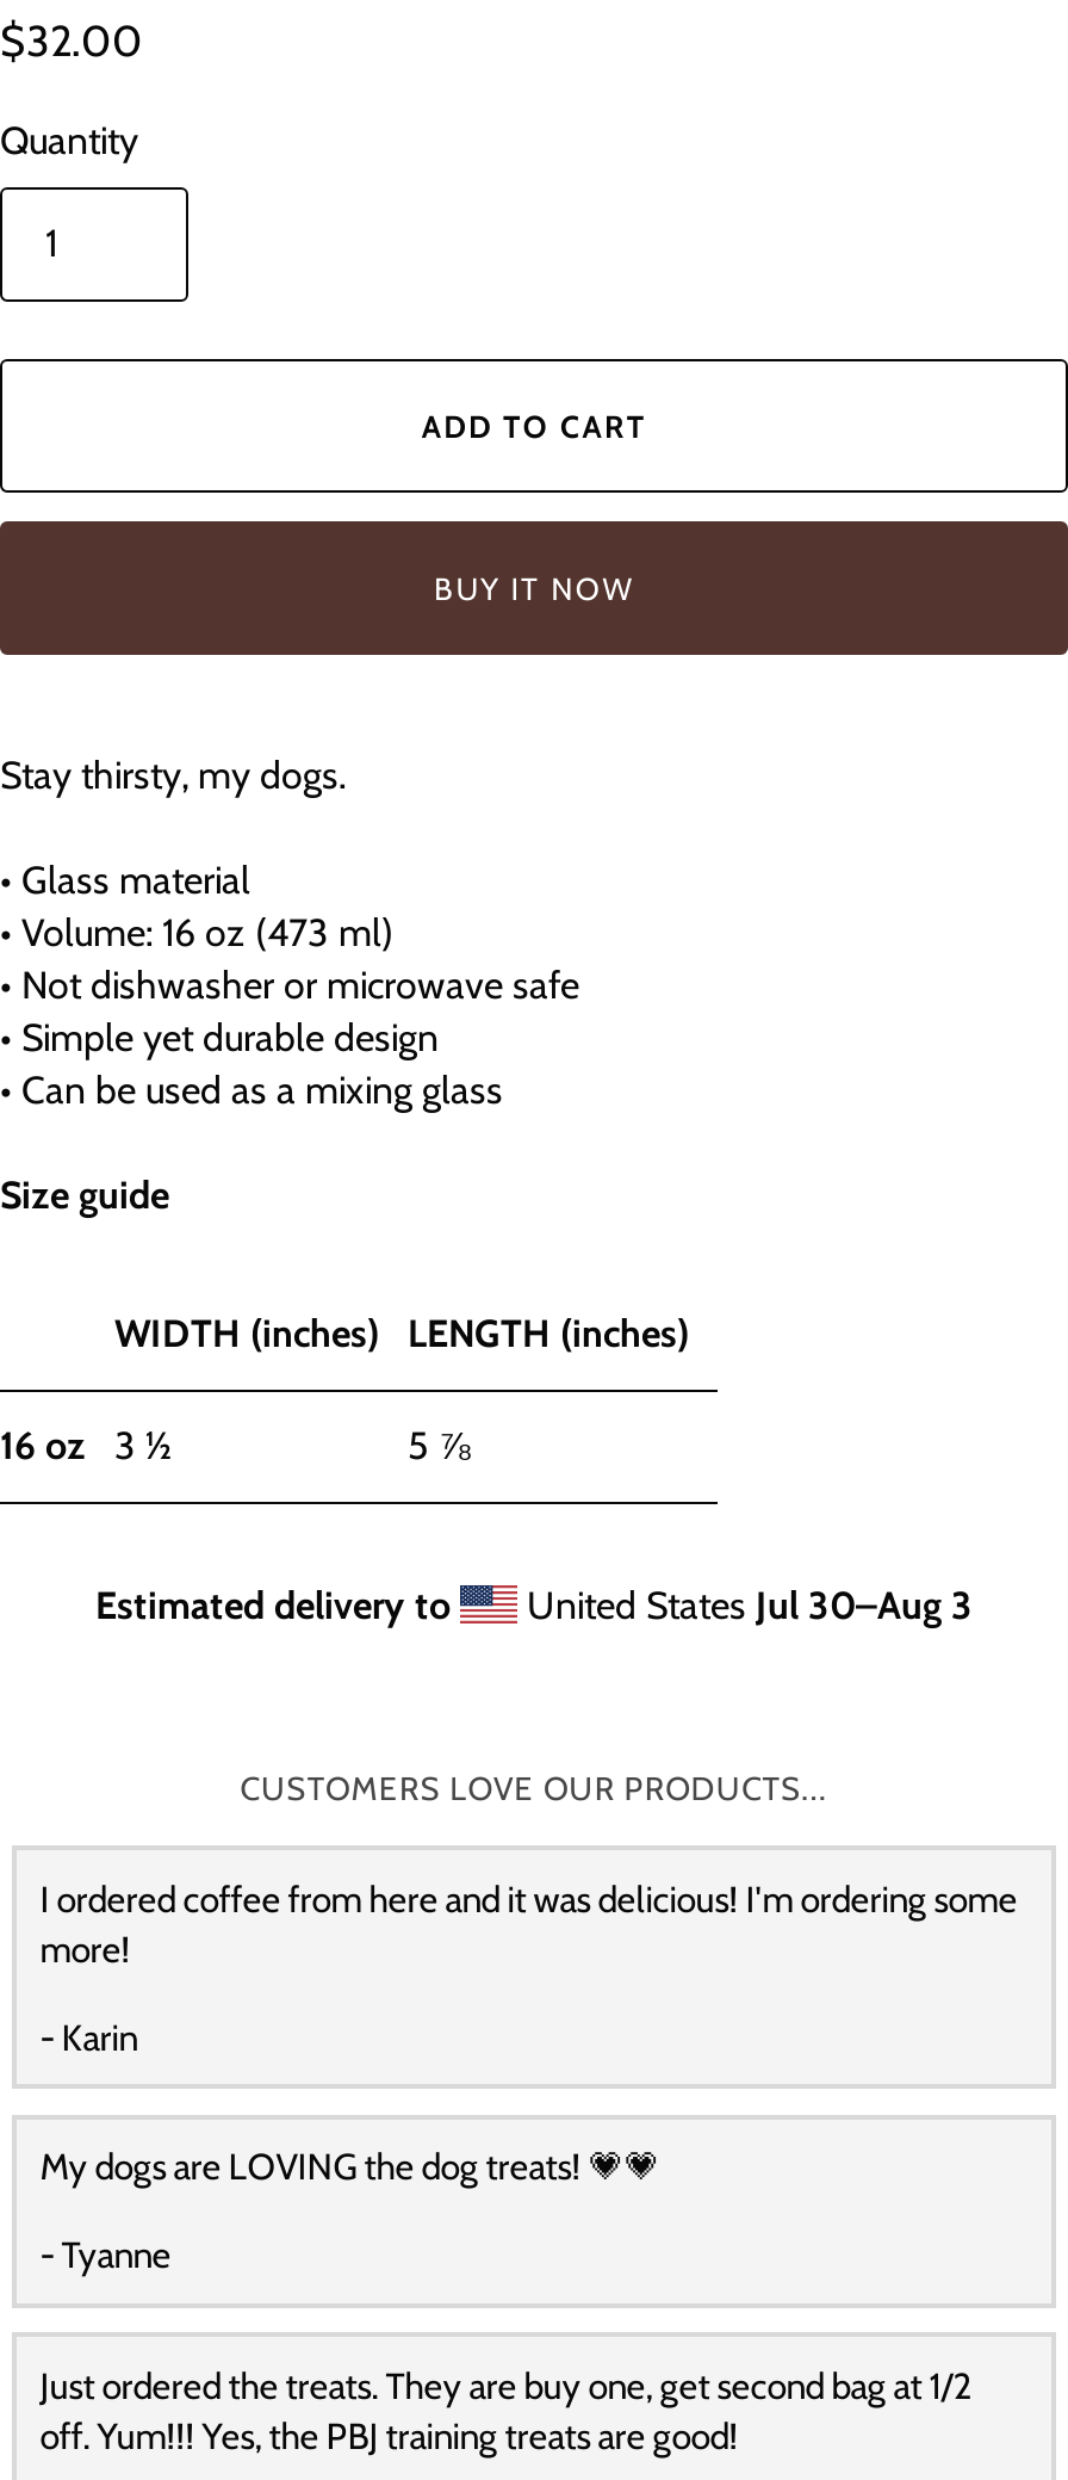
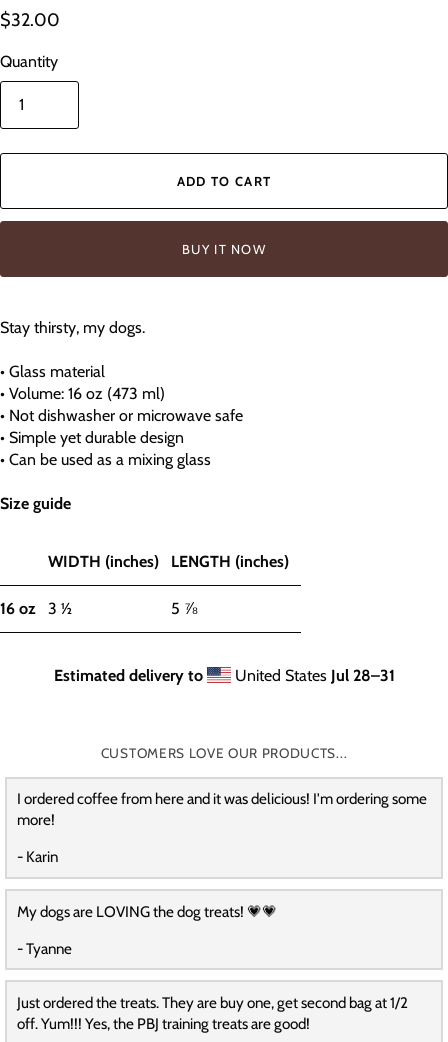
[517,1582,973,1627] United States Jul 30–Aug 3 -> [230,666,394,685] United States Jul 28–31

